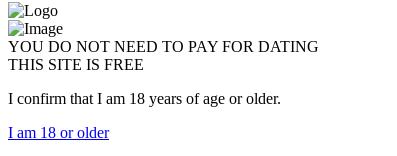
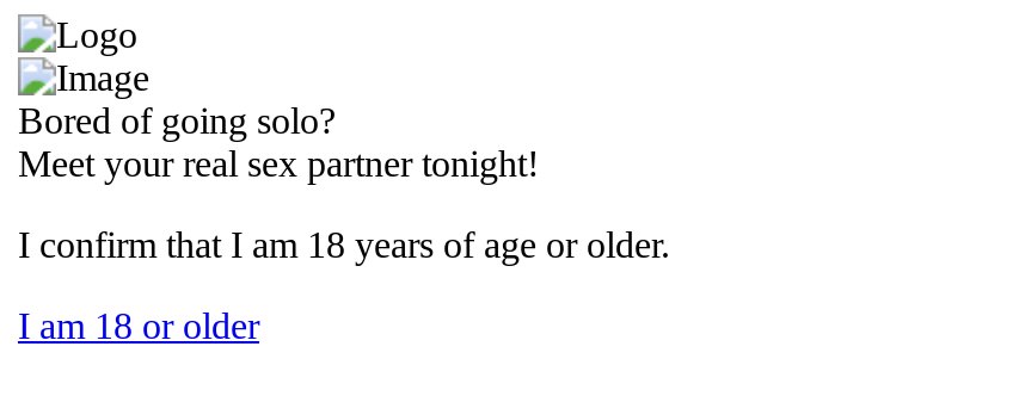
[8,38,319,73] YOU DO NOT NEED TO PAY FOR DATING | THIS SITE IS FREE -> [18,100,539,184] Bored of going solo? | Meet your real sex partner tonight!

